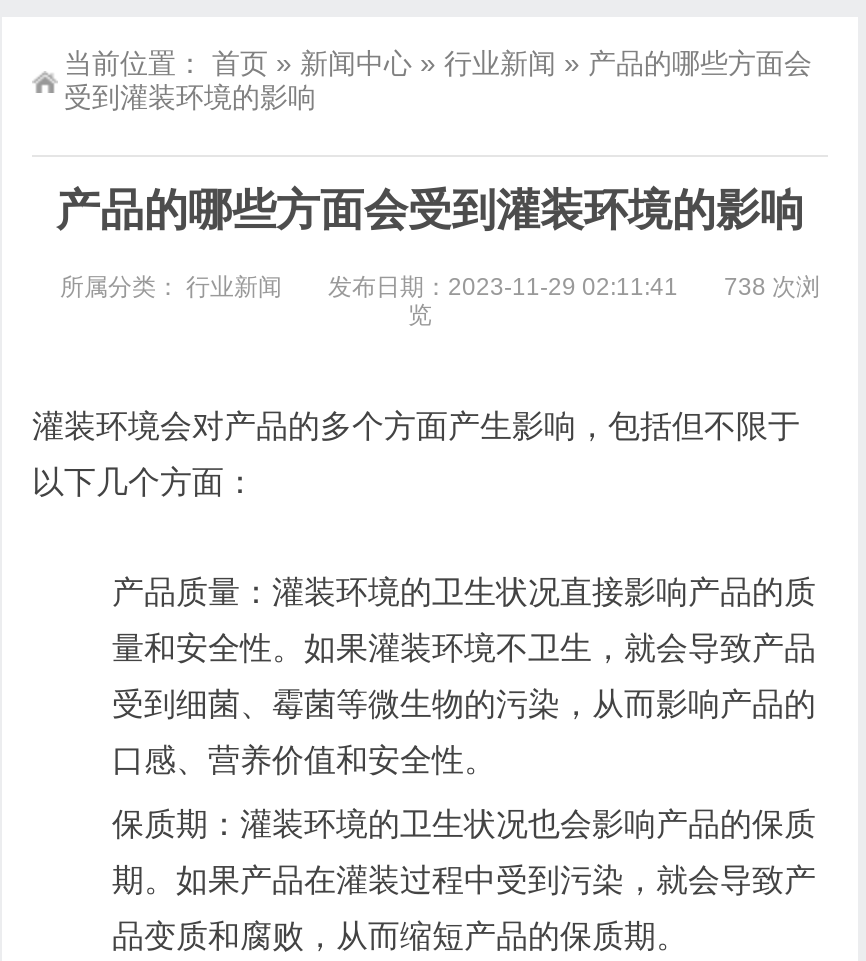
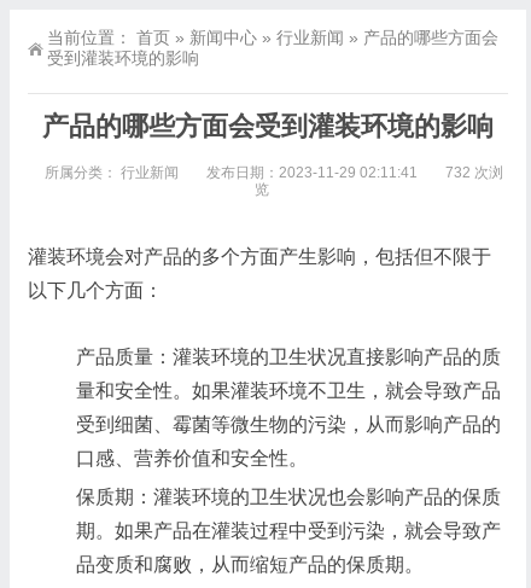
[60,272,820,300] 所属分类： 行业新闻 发布日期：2023-11-29 02:11:41 738 次浏 -> [45,164,503,181] 所属分类： 行业新闻 发布日期：2023-11-29 02:11:41 732 次浏

